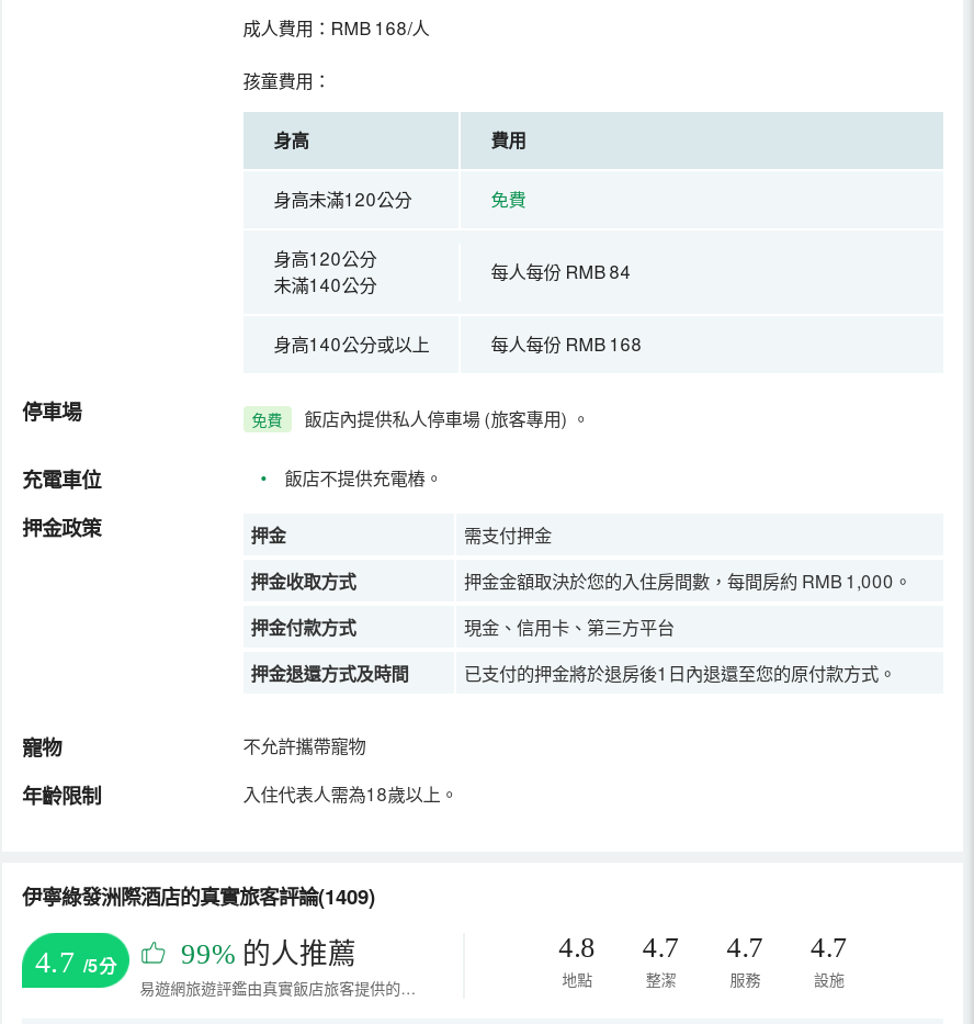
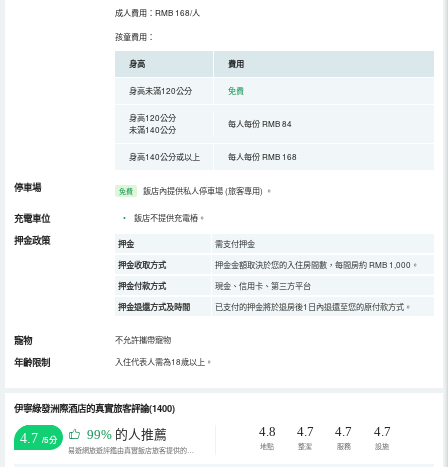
[22,882,375,911] 伊寧綠發洲際酒店的真實旅客評論(1409) -> [14,402,175,415] 伊寧綠發洲際酒店的真實旅客評論(1400)

